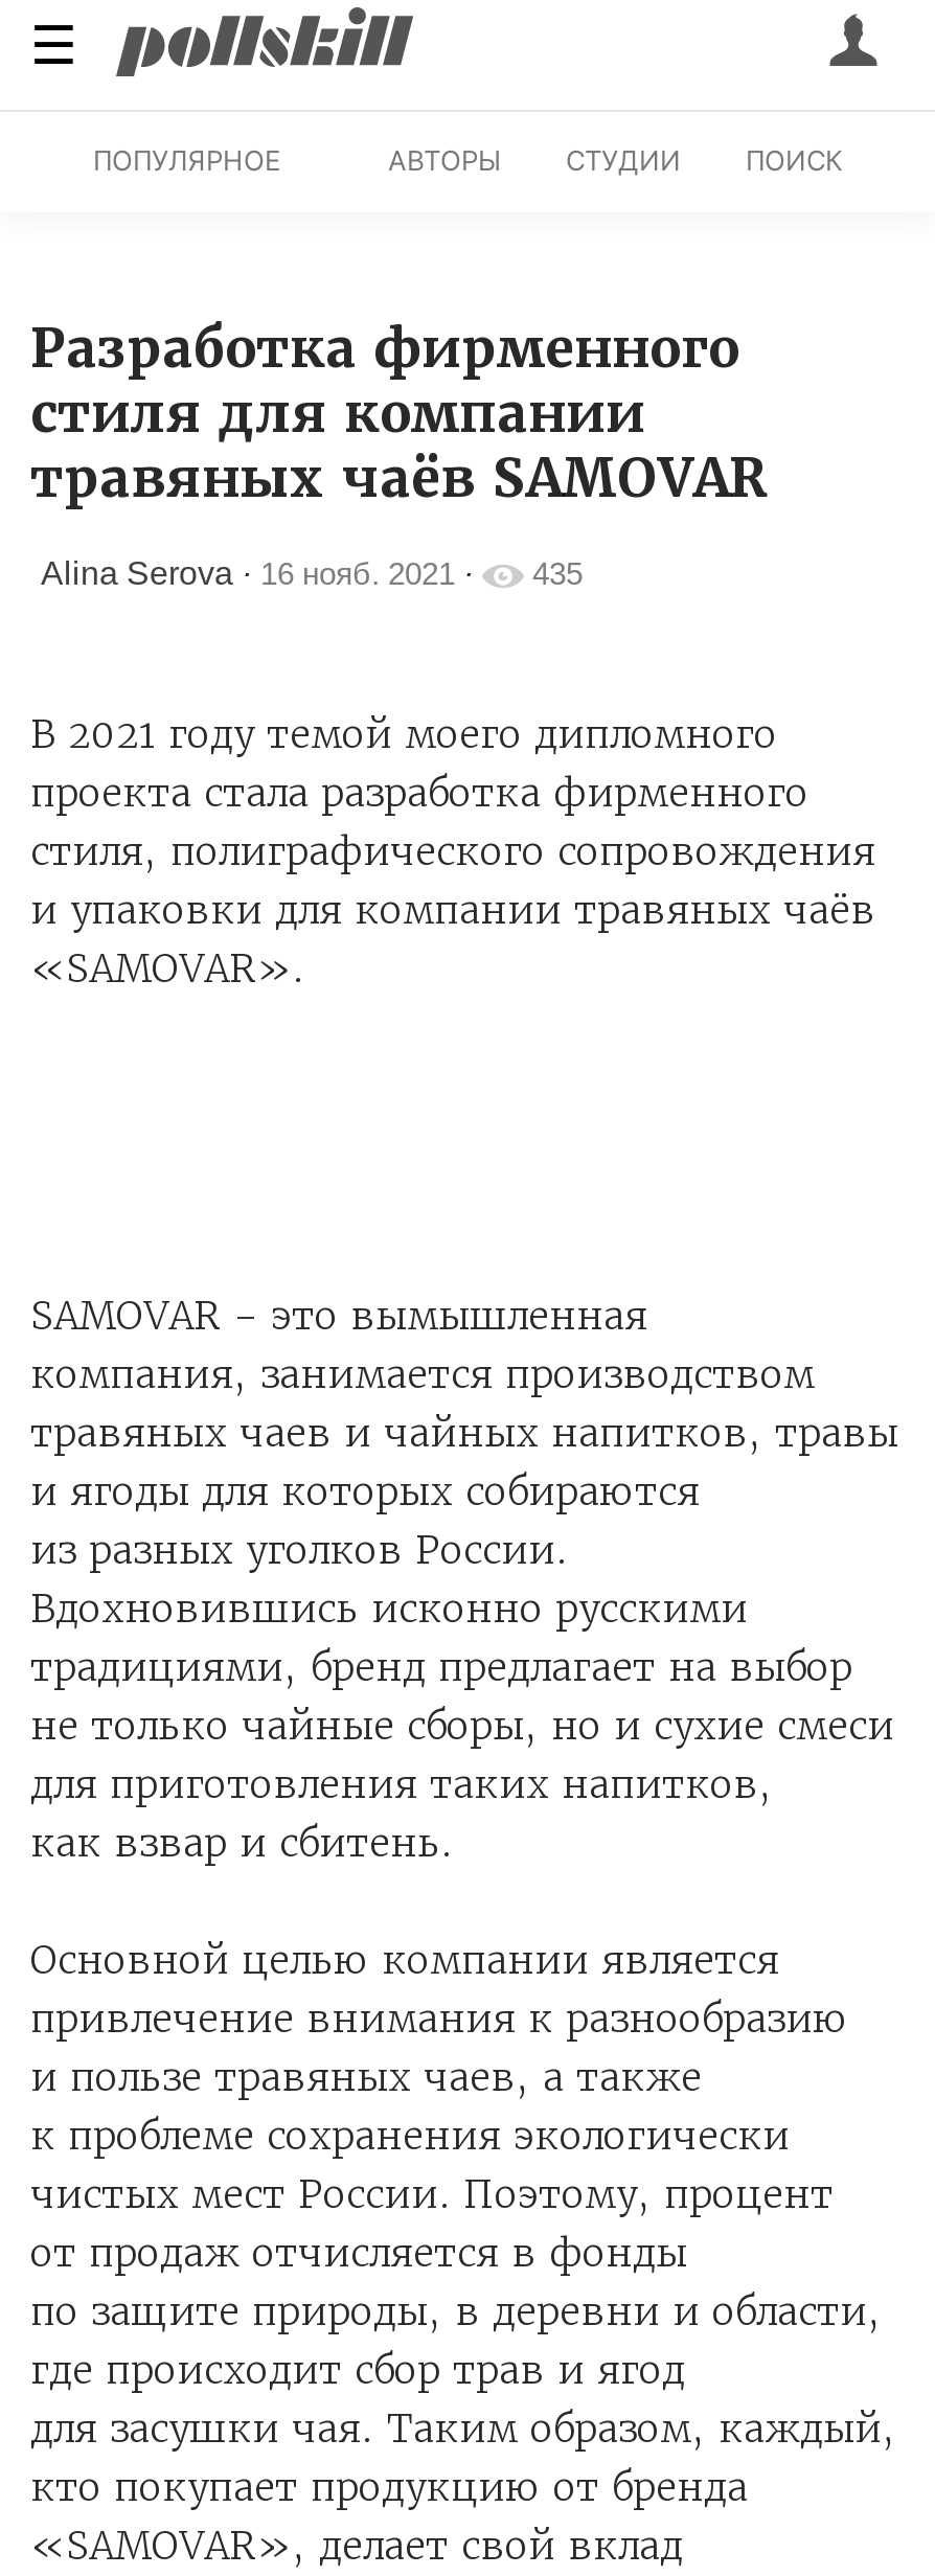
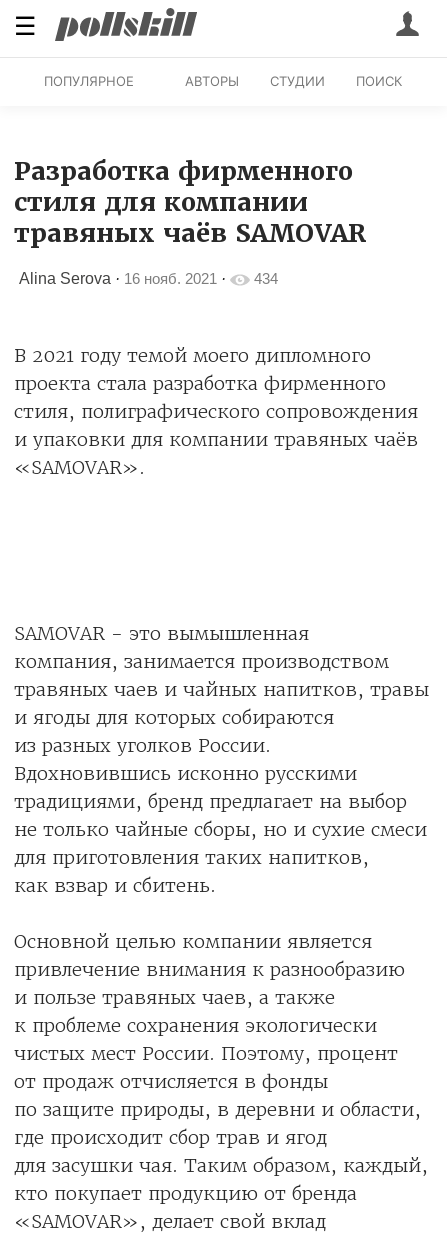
[41,555,583,590] Alina Serova · 16 нояб. 2021 · 435 -> [19,270,278,287] Alina Serova · 16 нояб. 2021 · 434

